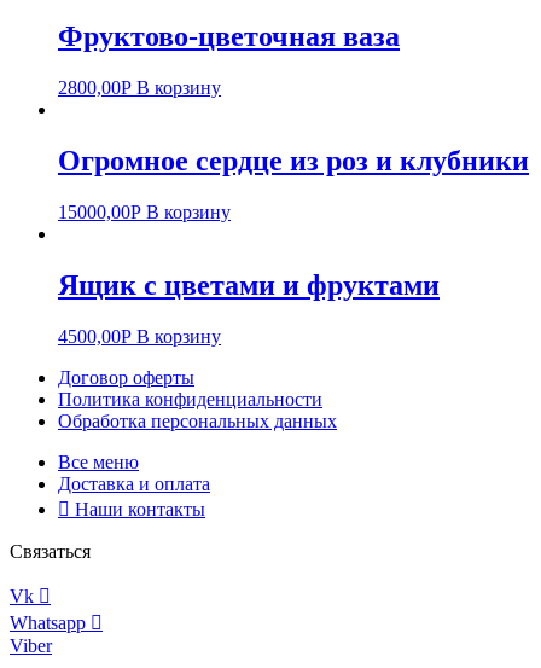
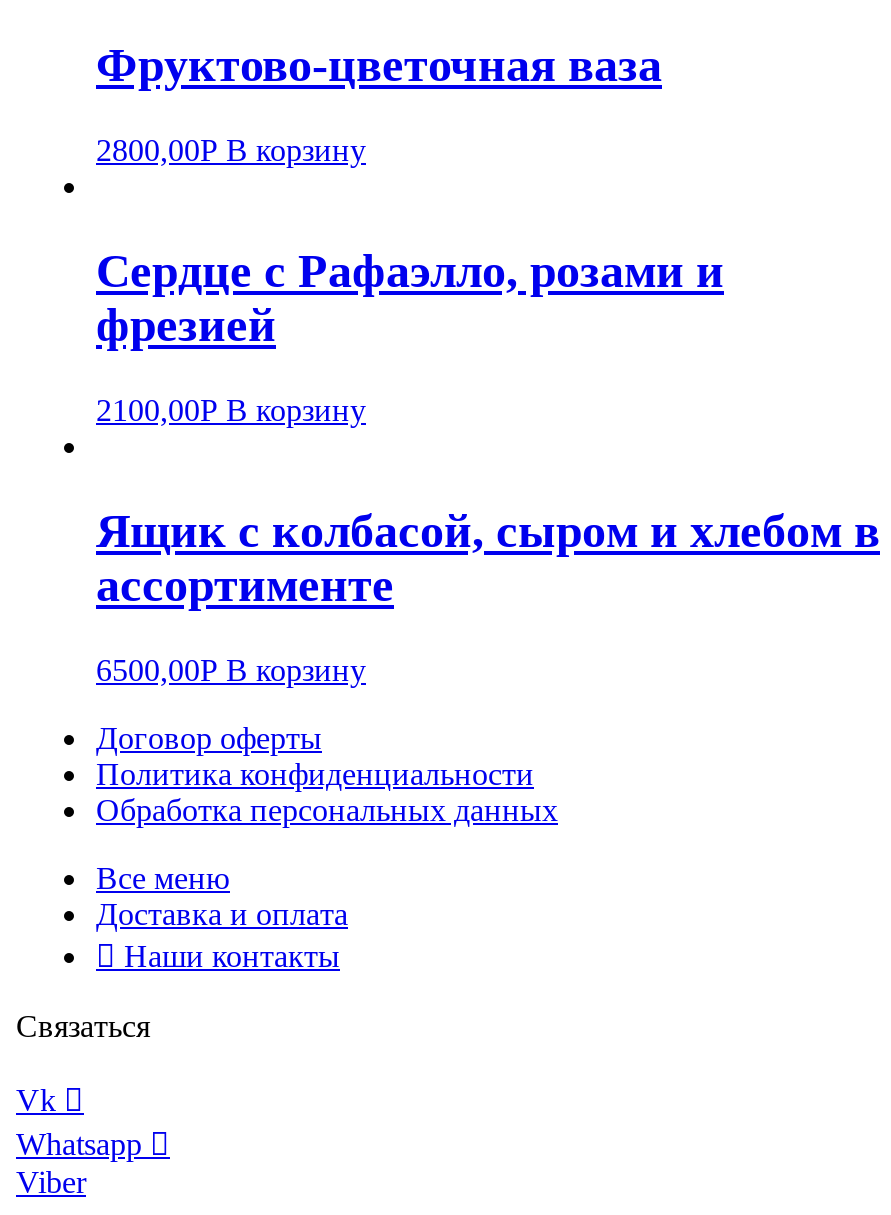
[58,145,529,177] Огромное сердце из роз и клубники -> [96,245,724,351] Сердце с Рафаэлло, розами и | фрезией
[58,202,231,223] 15000,00Р В корзину -> [96,393,366,427] 2100,00Р В корзину
[58,269,440,301] Ящик с цветами и фруктами -> [96,505,880,611] Ящик с колбасой, сыром и хлебом в | ассортименте
[58,326,221,347] 4500,00Р В корзину -> [96,653,366,687] 6500,00Р В корзину

